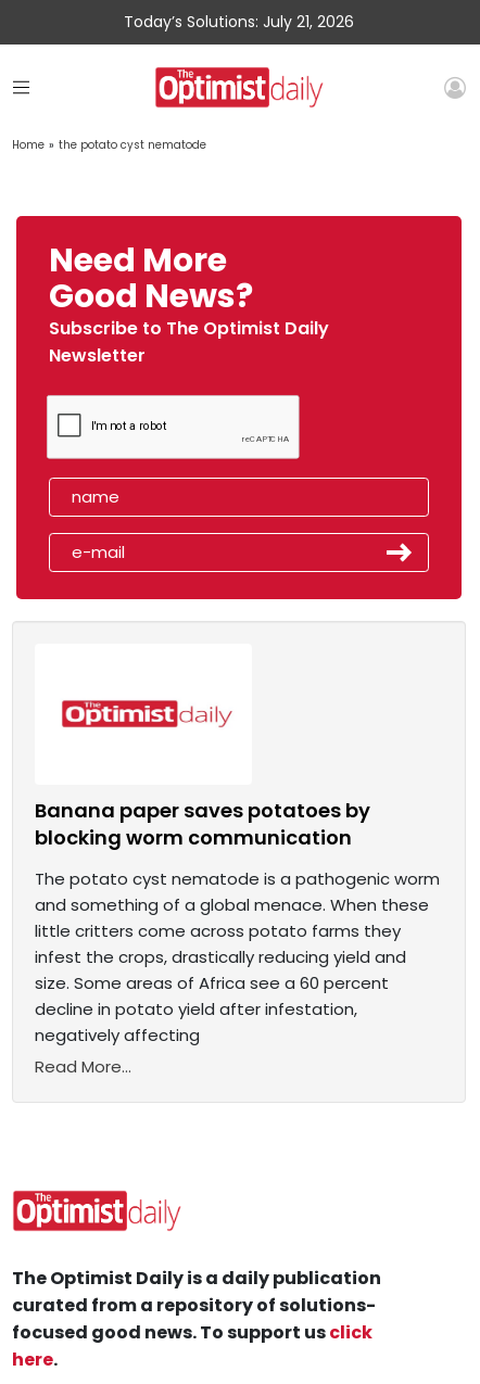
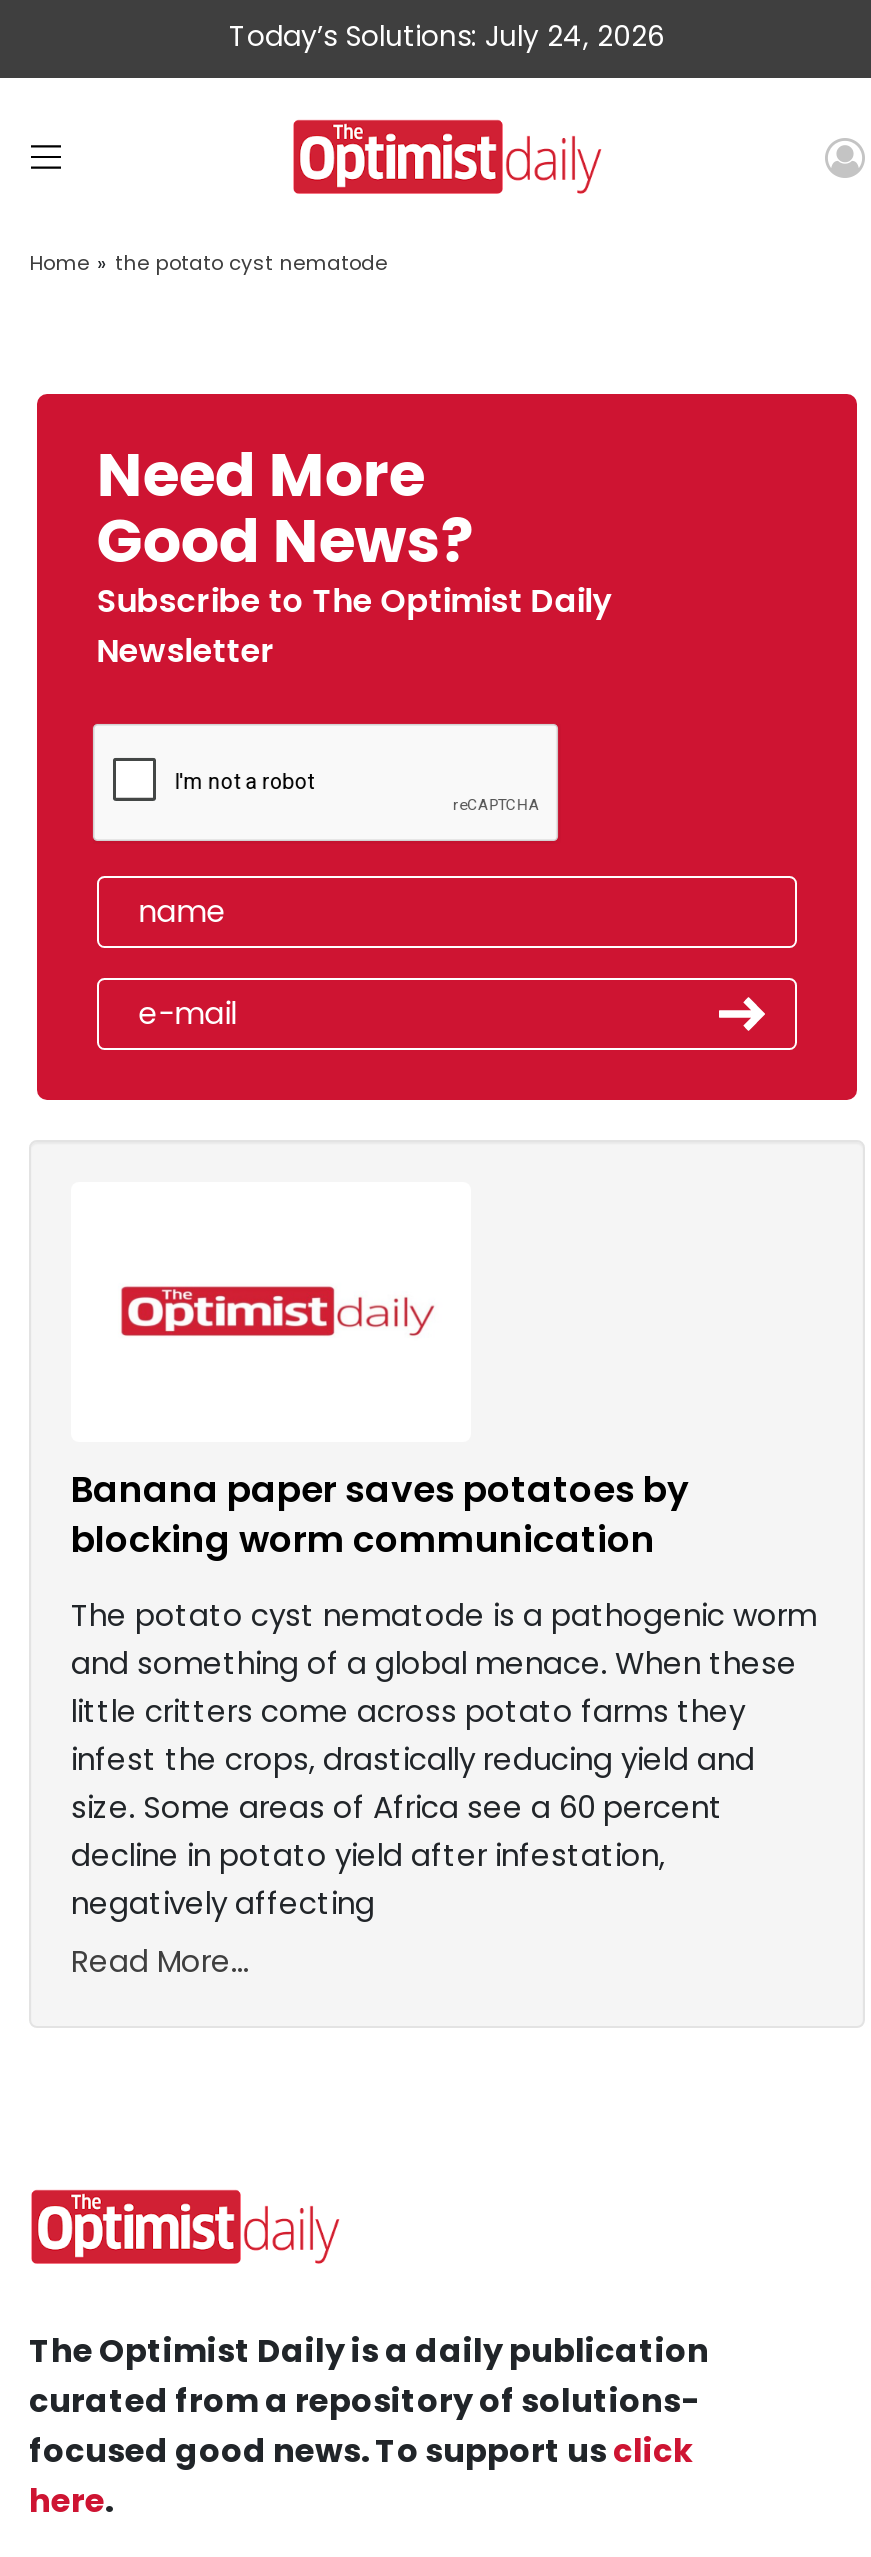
[124,11,354,33] Today’s Solutions: July 21, 2026 -> [229,16,665,56] Today’s Solutions: July 24, 2026

